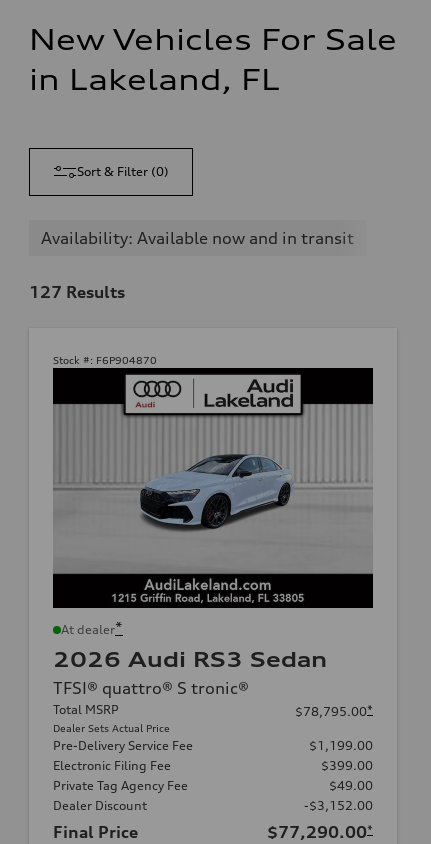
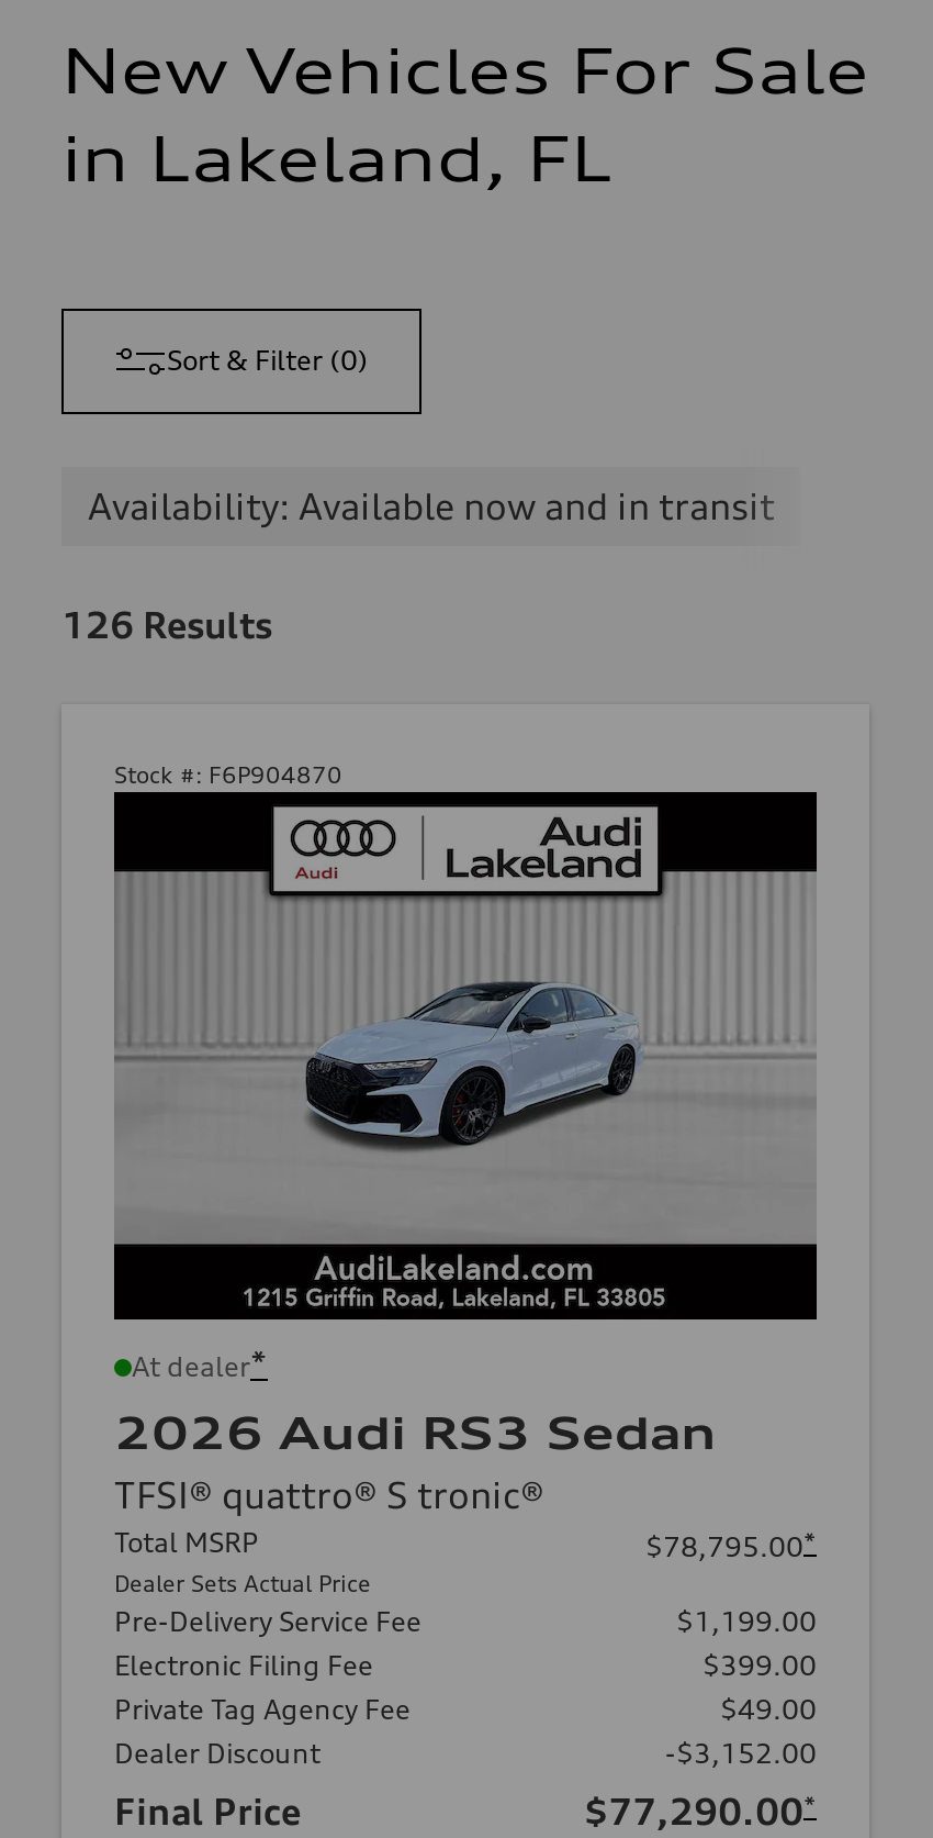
[29,282,125,302] 127 Results -> [61,603,272,647] 126 Results

